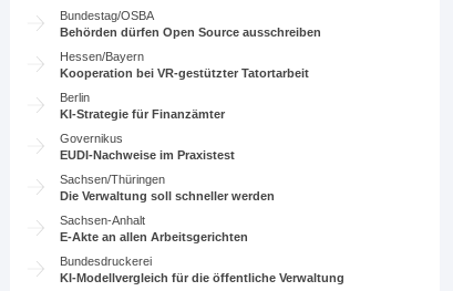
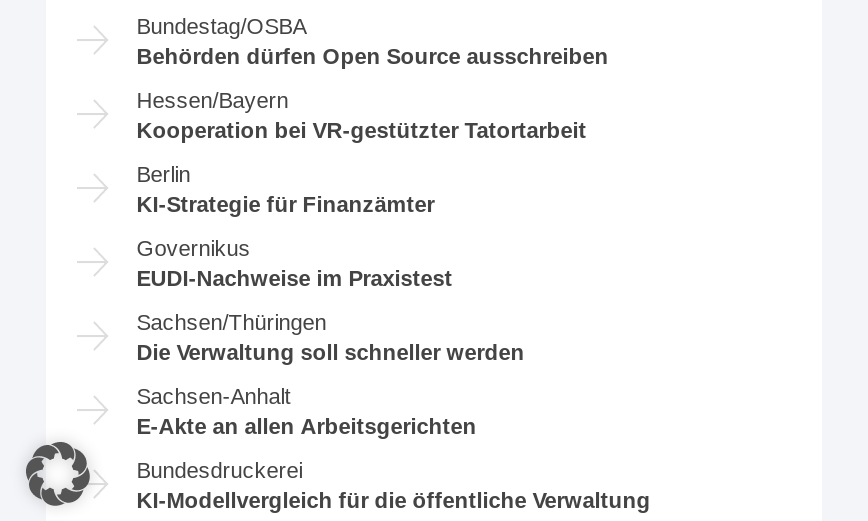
none -> [22,438,94,510] [image]

